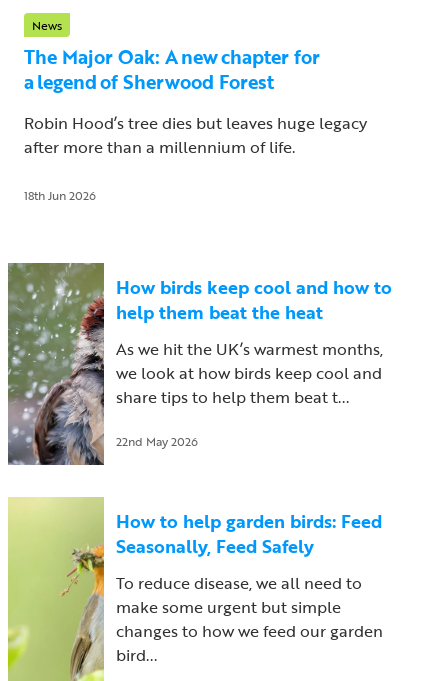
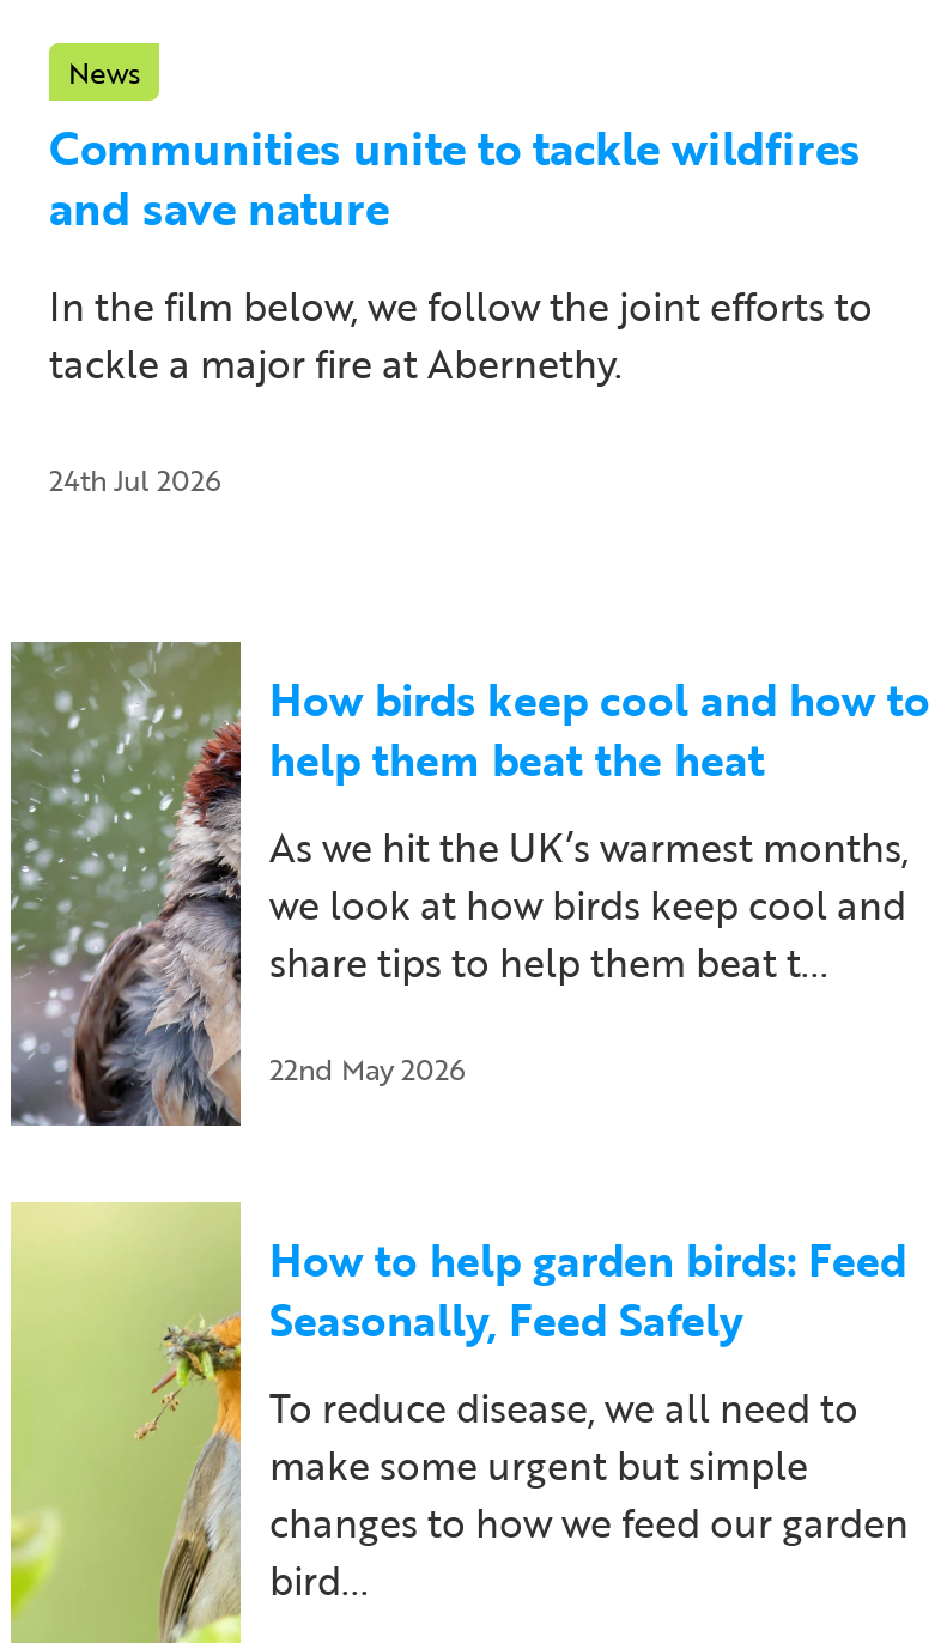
[24,42,320,96] The Major Oak: A new chapter for | a legend of Sherwood Forest -> [49,113,861,243] Communities unite to tackle wildfires | and save nature
[24,111,367,159] Robin Hood’s tree dies but leaves huge legacy | after more than a millennium of life. -> [49,279,873,394] In the film below, we follow the joint efforts to | tackle a major fire at Abernethy.
[24,186,96,204] 18th Jun 2026 -> [49,458,221,501] 24th Jul 2026

